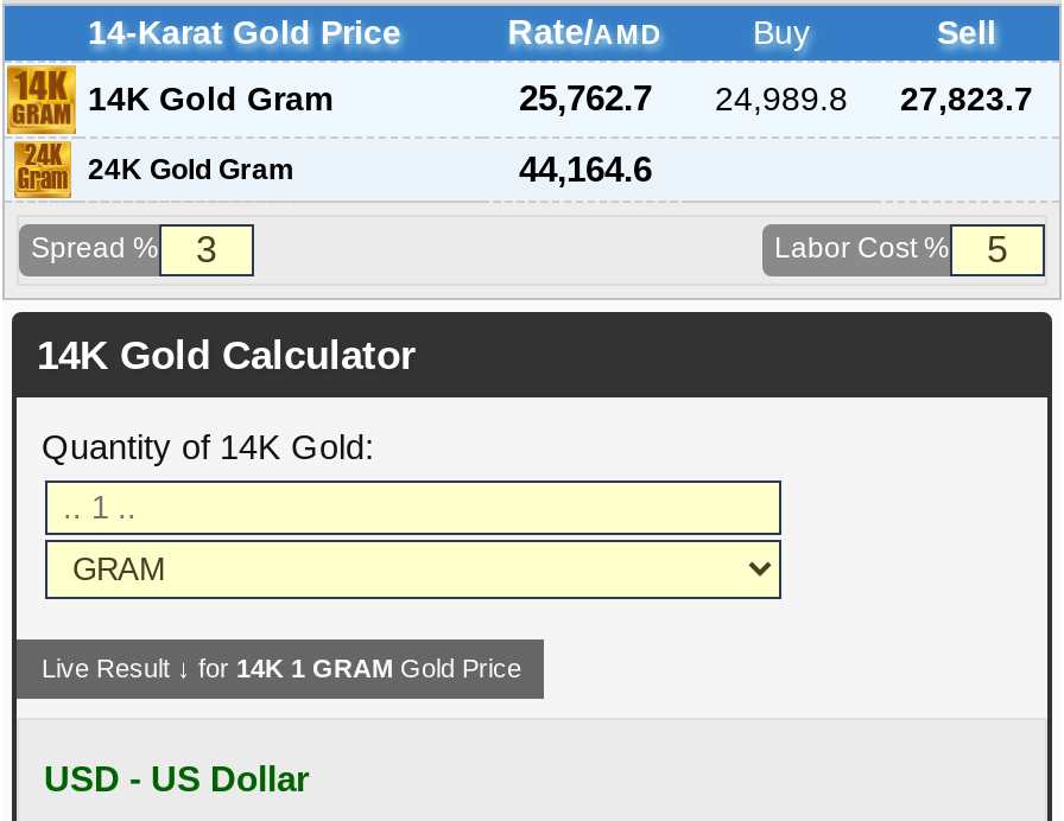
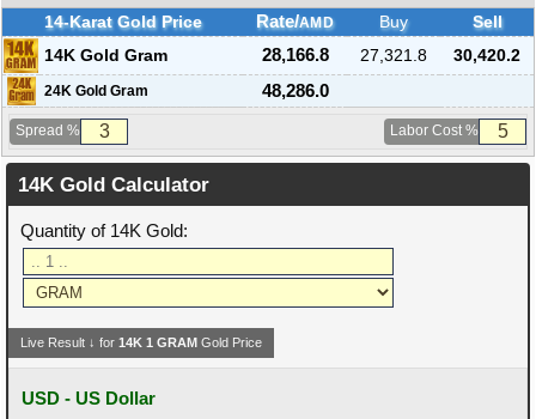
[519,80,652,118] 25,762.7 -> [261,46,328,65] 28,166.8
[715,80,848,118] 24,989.8 -> [360,46,427,65] 27,321.8
[900,80,1033,118] 27,823.7 -> [453,46,520,65] 30,420.2
[519,149,652,189] 44,164.6 -> [261,80,328,101] 48,286.0

